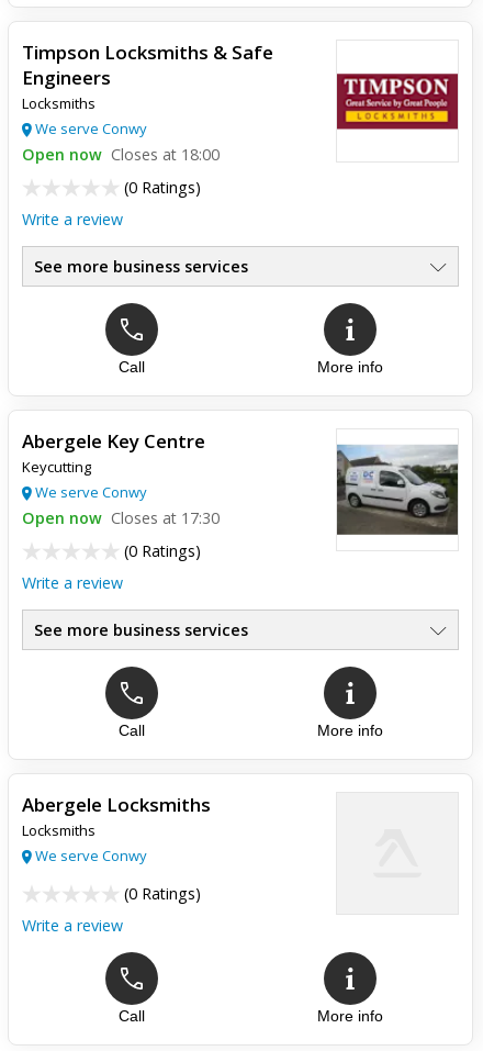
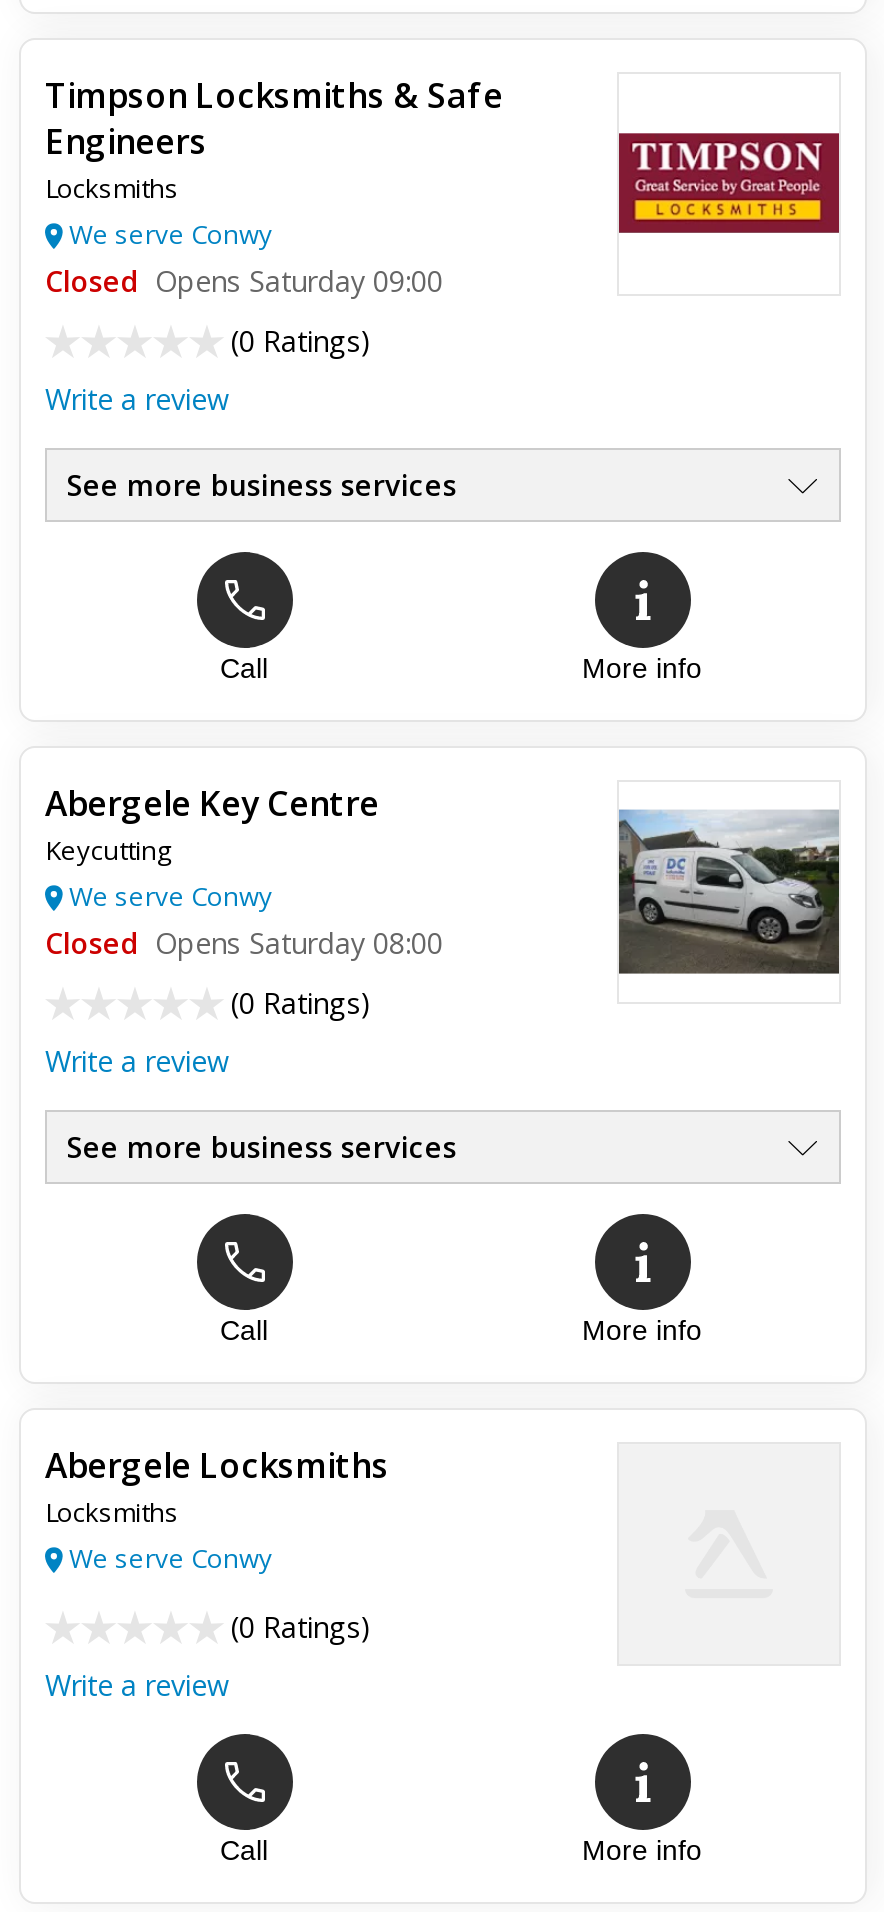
[22,144,220,165] Open now Closes at 18:00 -> [45,262,443,300] Closed Opens Saturday 09:00
[22,507,220,528] Open now Closes at 17:30 -> [45,924,443,962] Closed Opens Saturday 08:00

